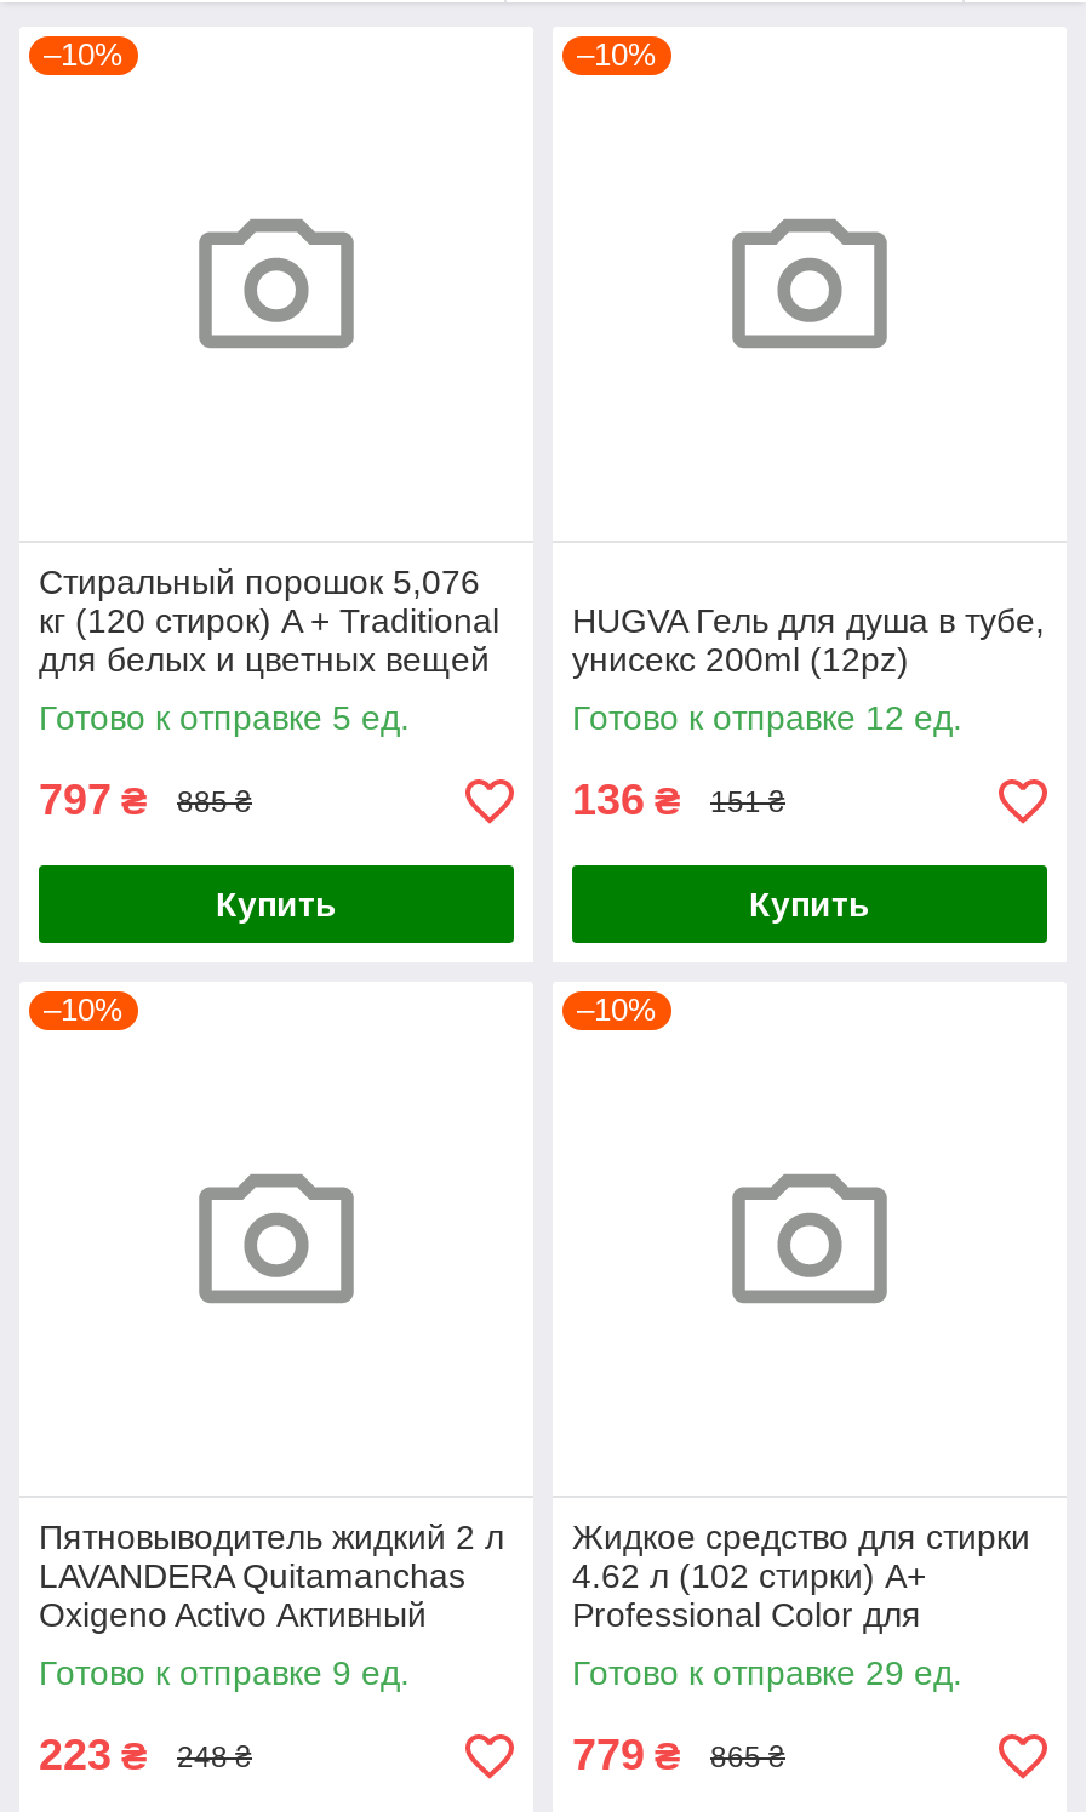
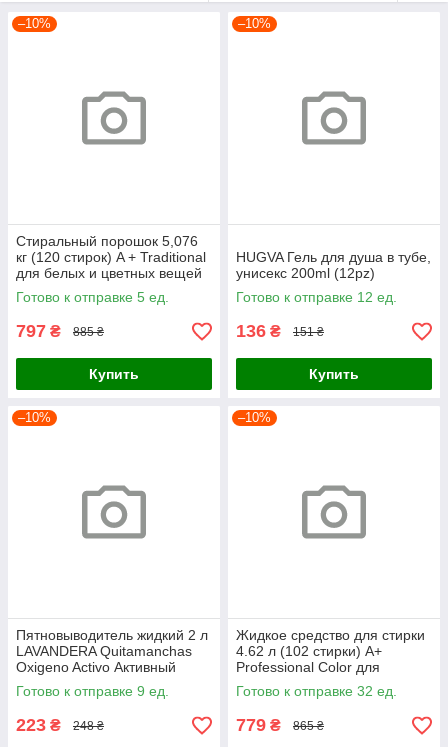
[572,1653,962,1692] Готово к отправке 29 ед. -> [236,683,397,699] Готово к отправке 32 ед.

